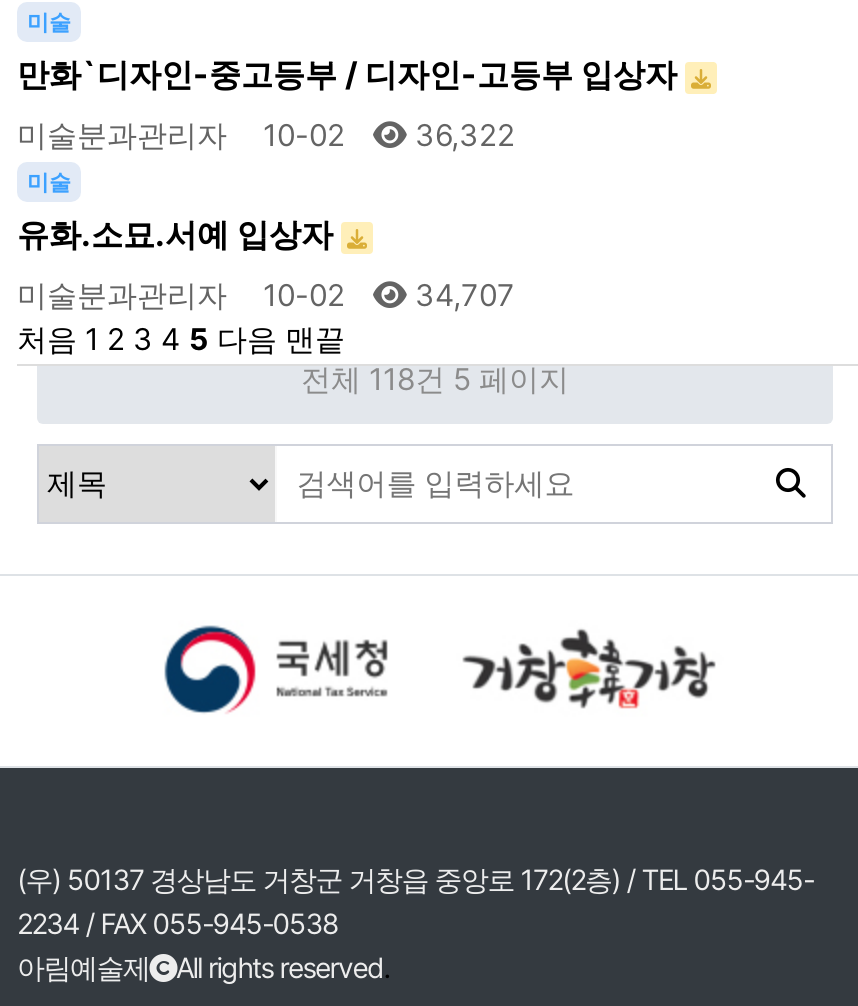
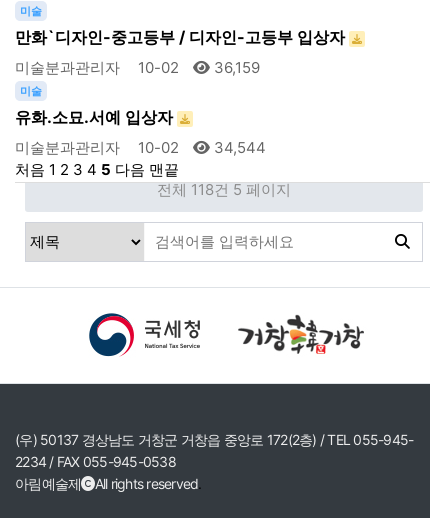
[17,116,515,154] 미술분과관리자 10-02 36,322 -> [15,58,260,77] 미술분과관리자 10-02 36,159
[17,276,515,314] 미술분과관리자 10-02 34,707 -> [15,138,266,157] 미술분과관리자 10-02 34,544

